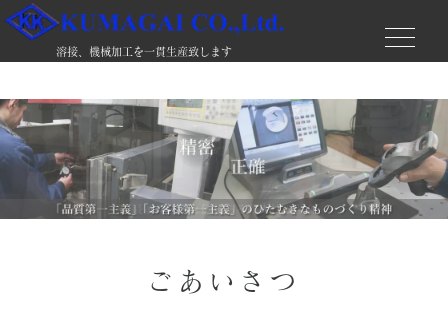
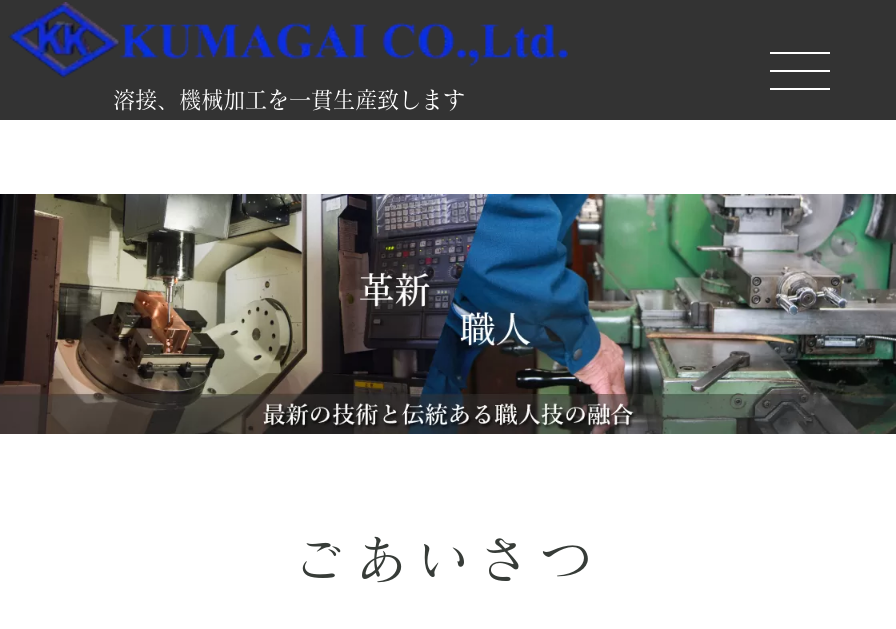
[3,98,445,219] [image] -> [6,192,890,434] [image]

